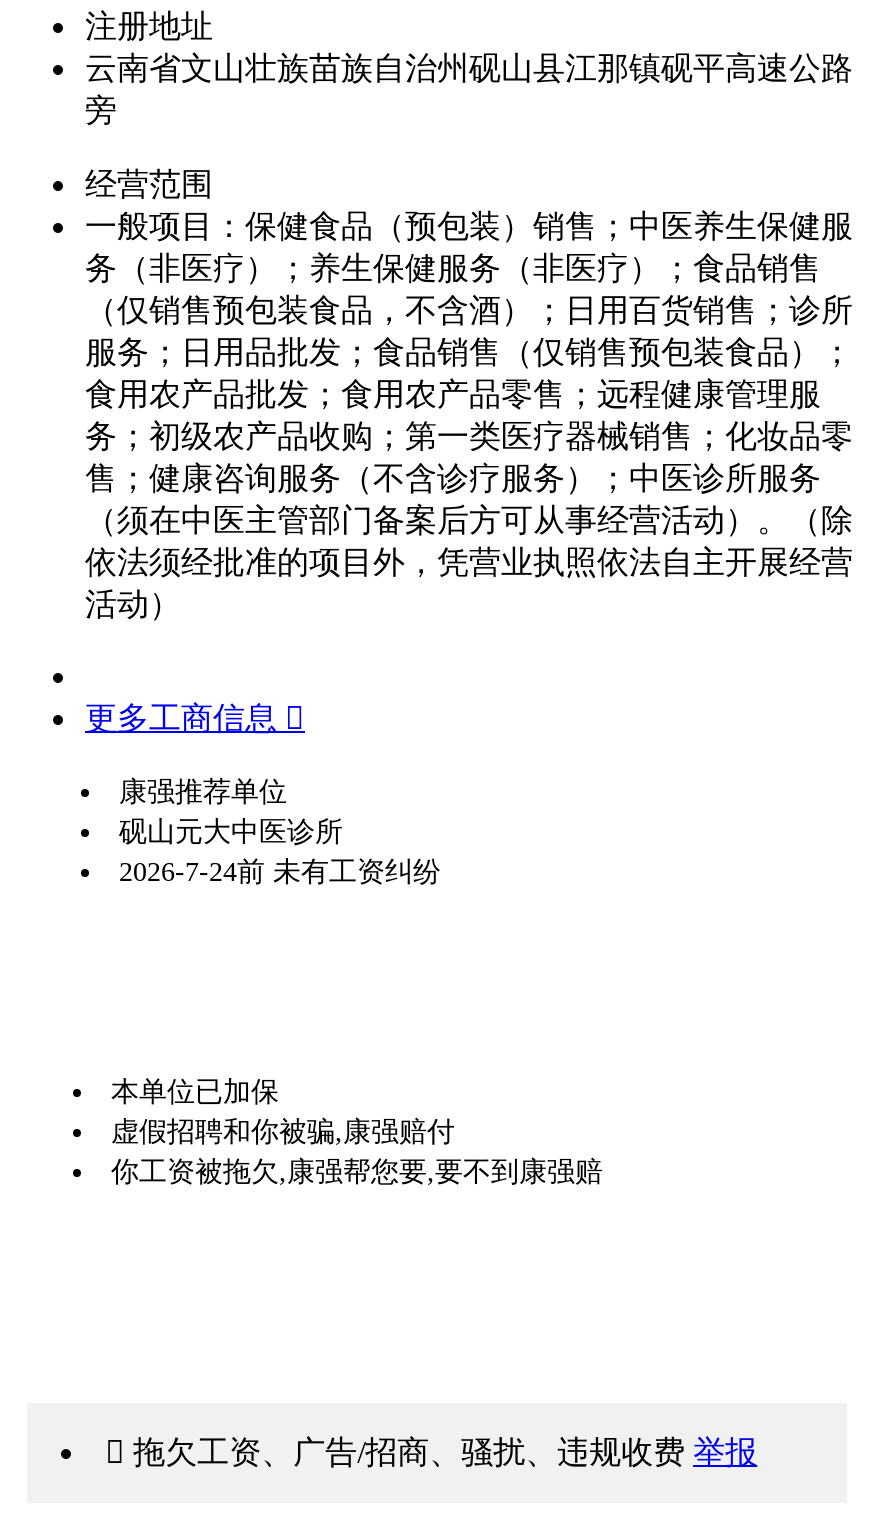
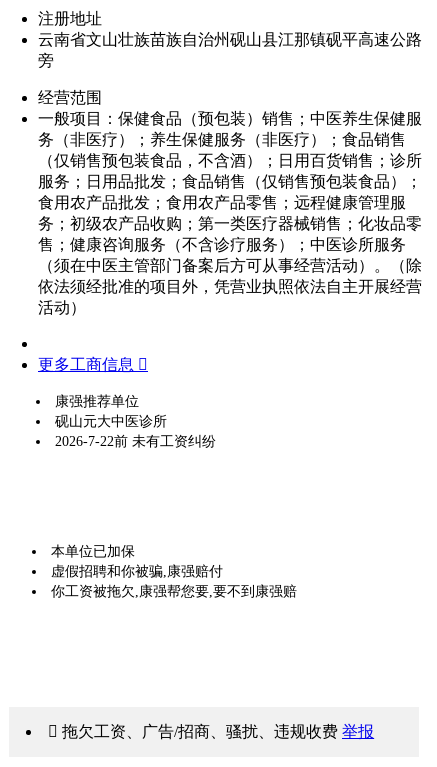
[119,856,441,886] 2026-7-24前 未有工资纠纷 -> [55,434,216,449] 2026-7-22前 未有工资纠纷

